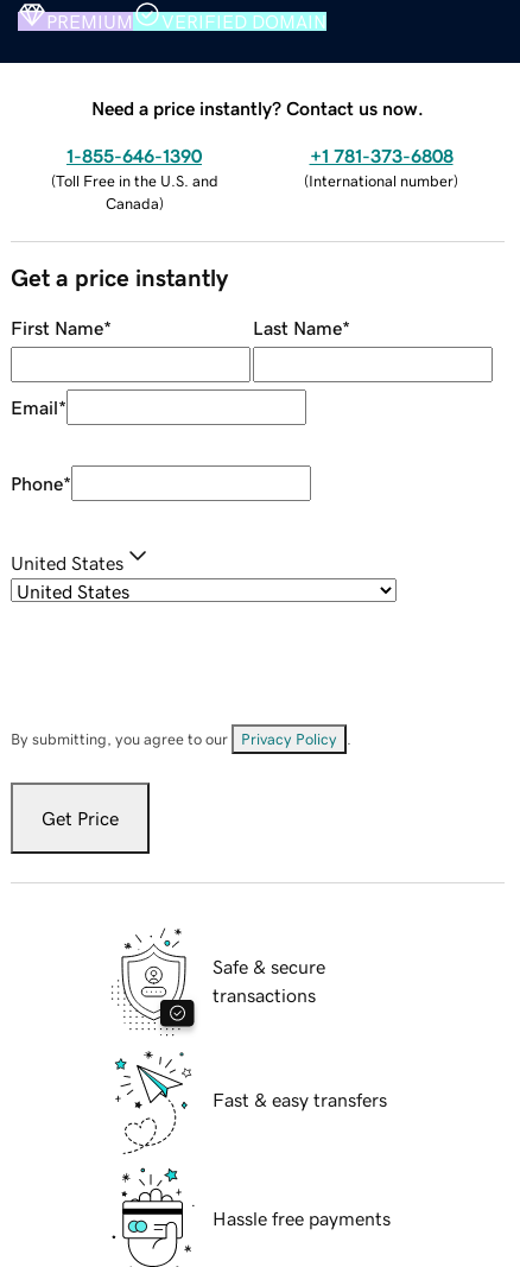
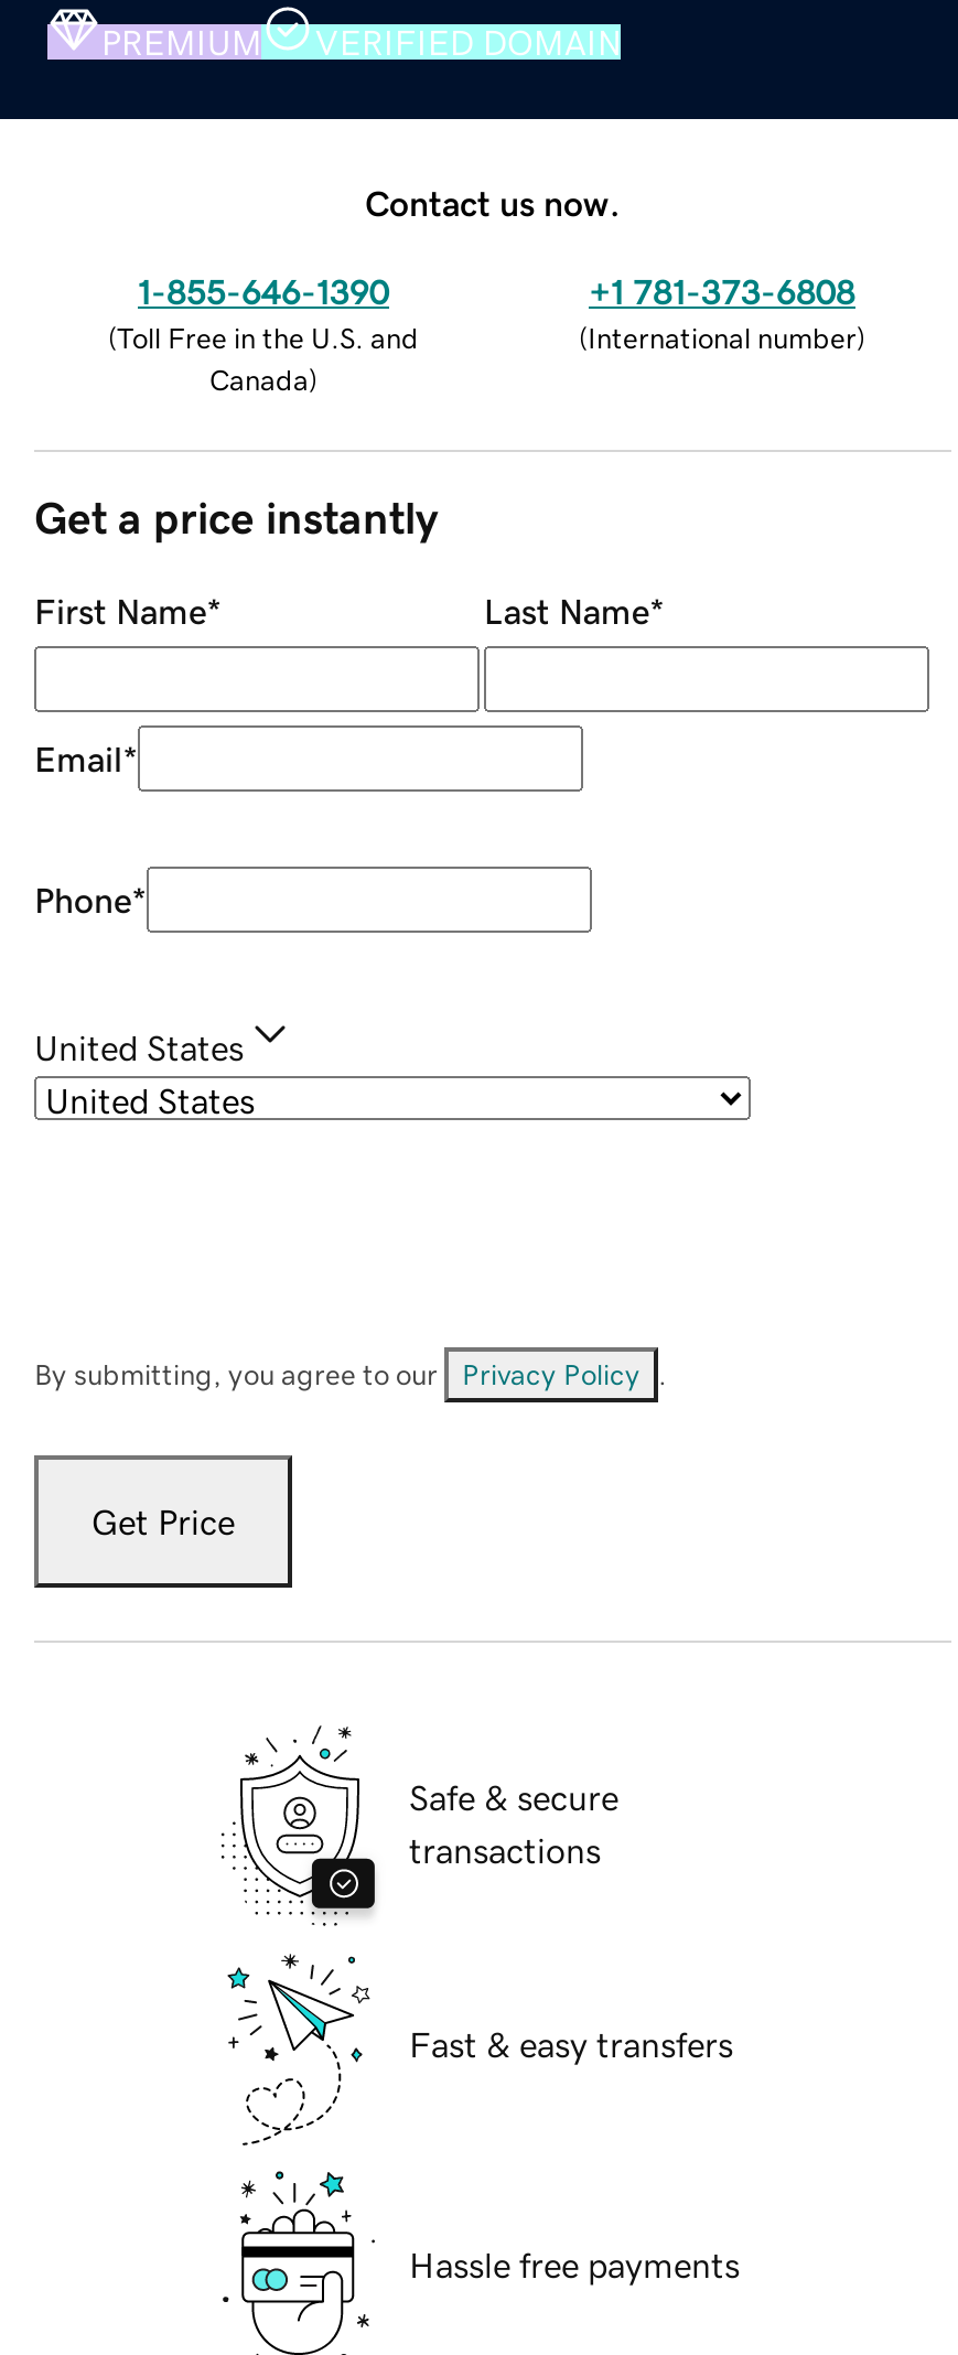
[91,98,424,117] Need a price instantly? Contact us now. -> [365,184,621,220] Contact us now.

